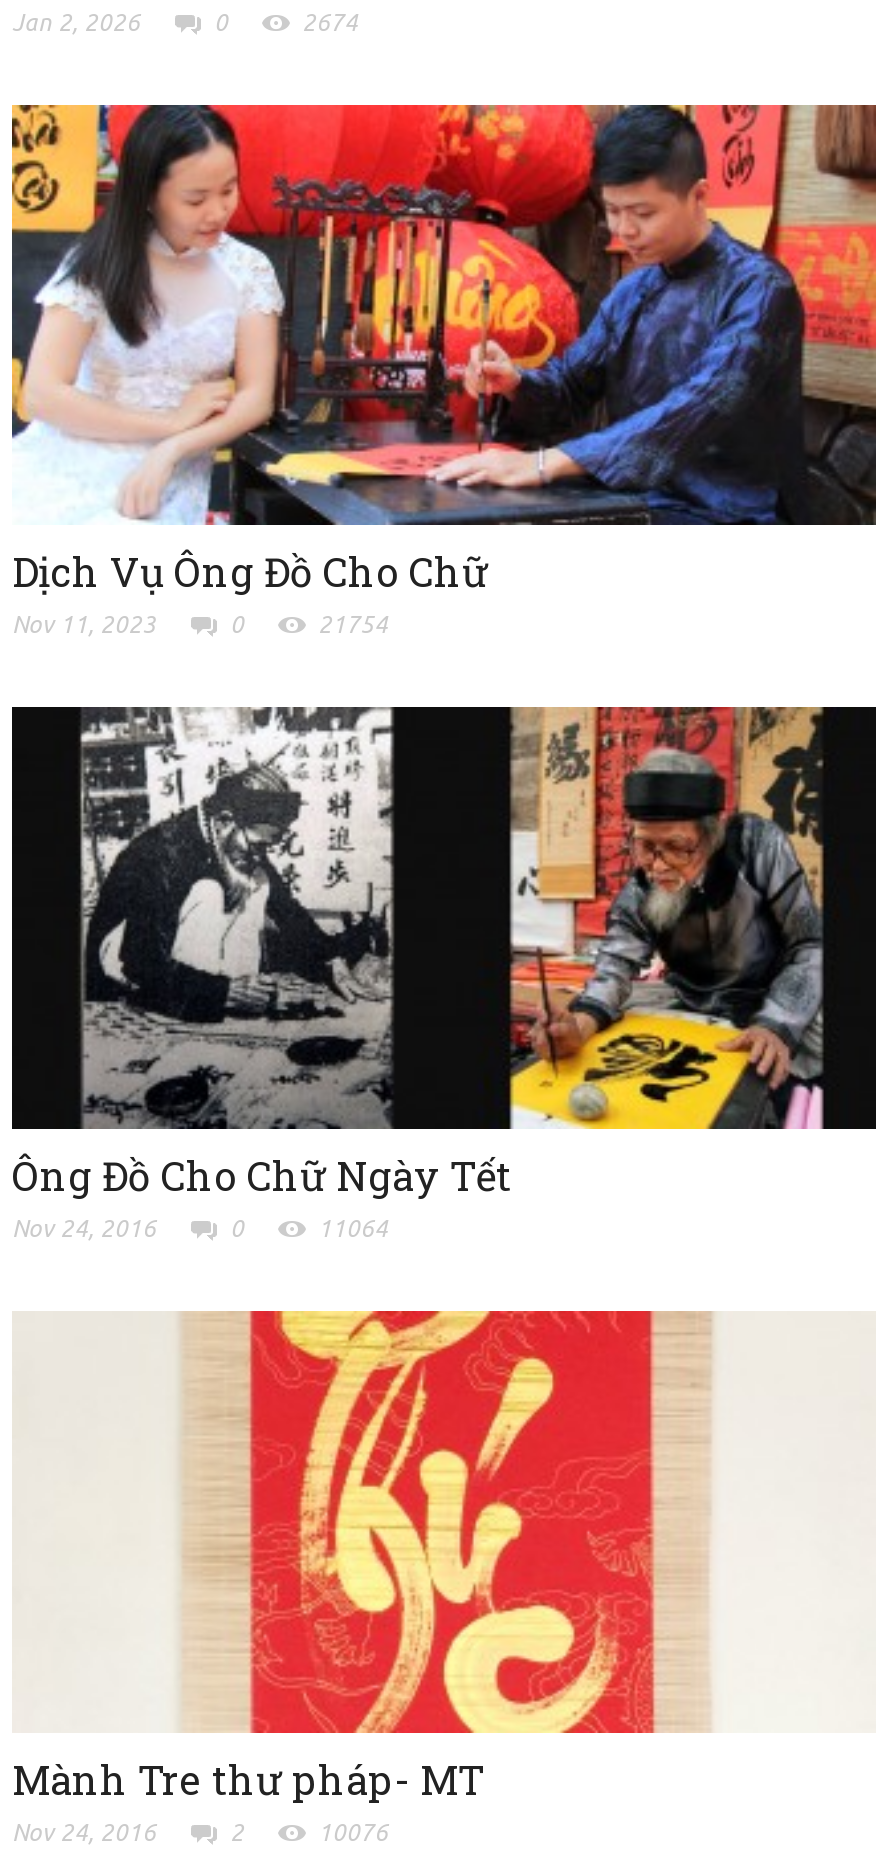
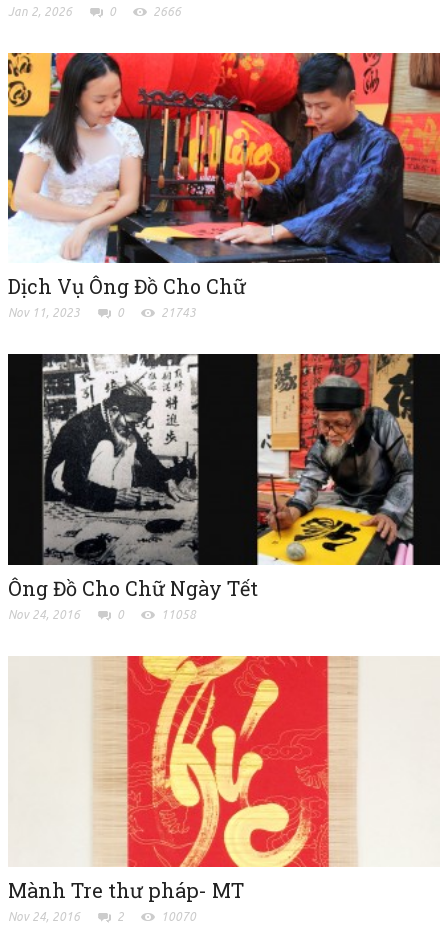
[302,8,358,34] 2674 -> [153,5,181,18] 2666
[318,612,388,638] 21754 -> [161,306,196,319] 21743
[318,1215,388,1241] 11064 -> [161,608,196,621] 11058
[318,1818,388,1844] 10076 -> [161,910,196,923] 10070

